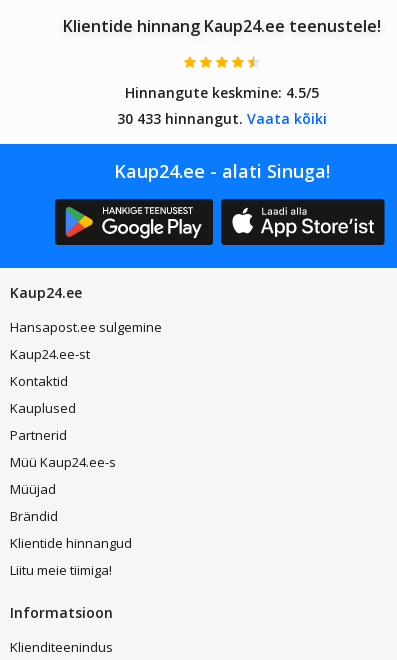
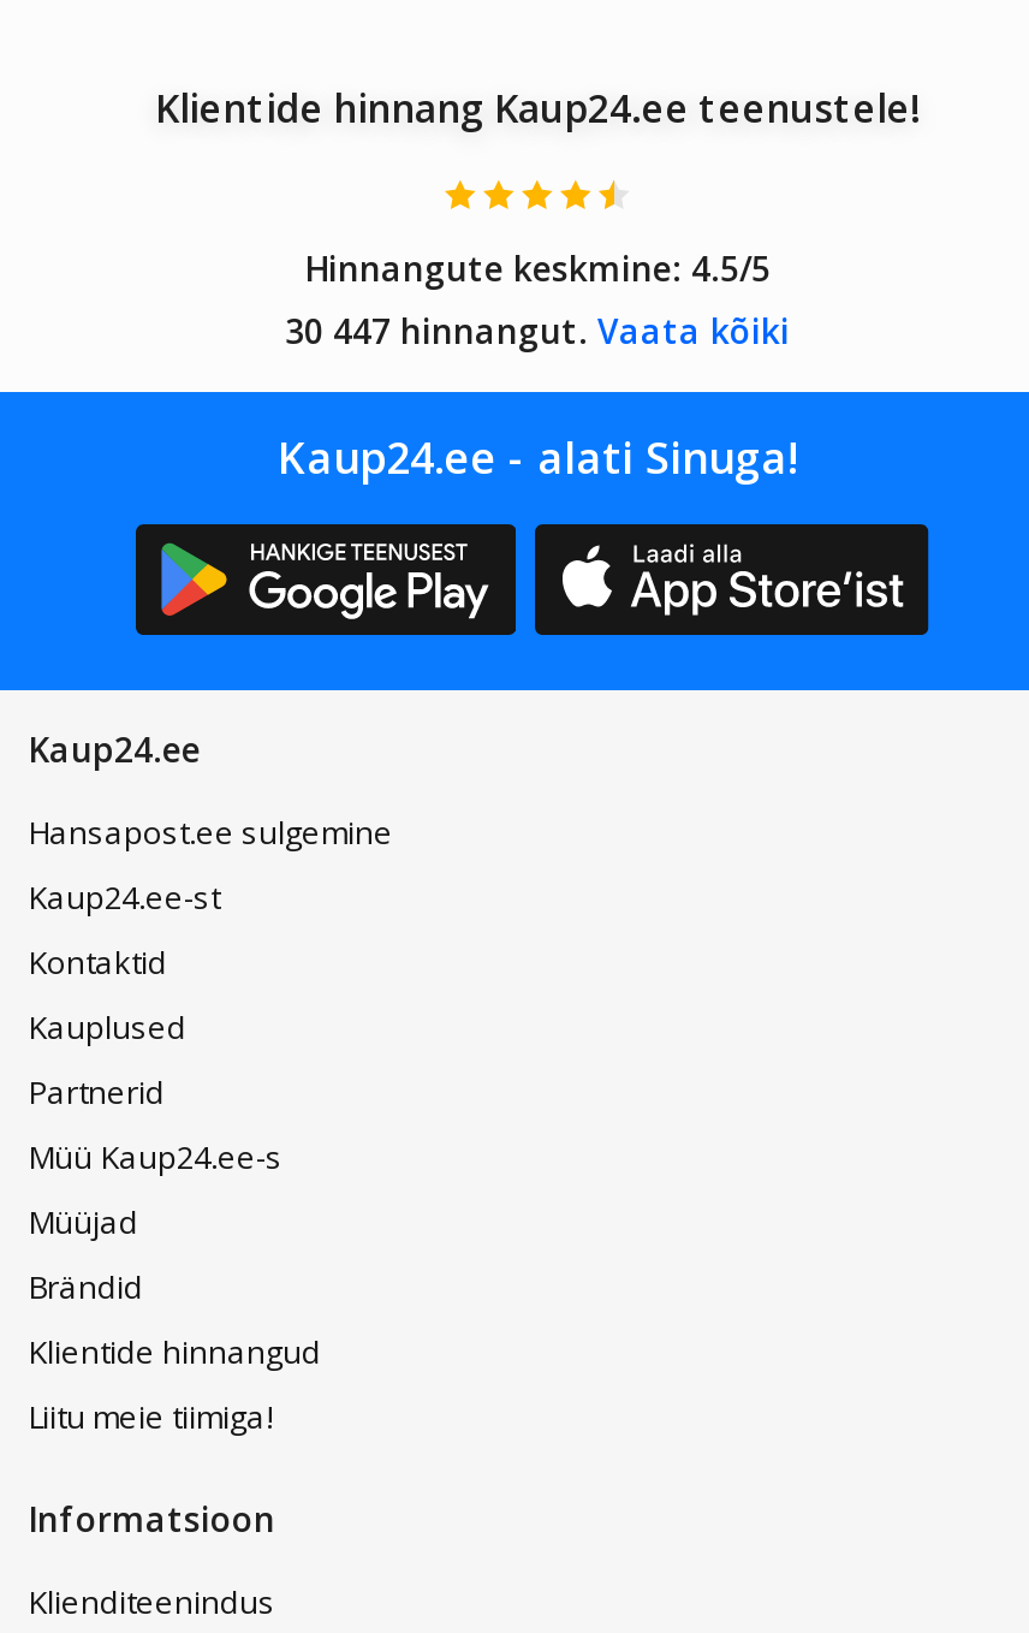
[117,109,327,128] 30 433 hinnangut. Vaata kõiki -> [285,307,790,353] 30 447 hinnangut. Vaata kõiki

